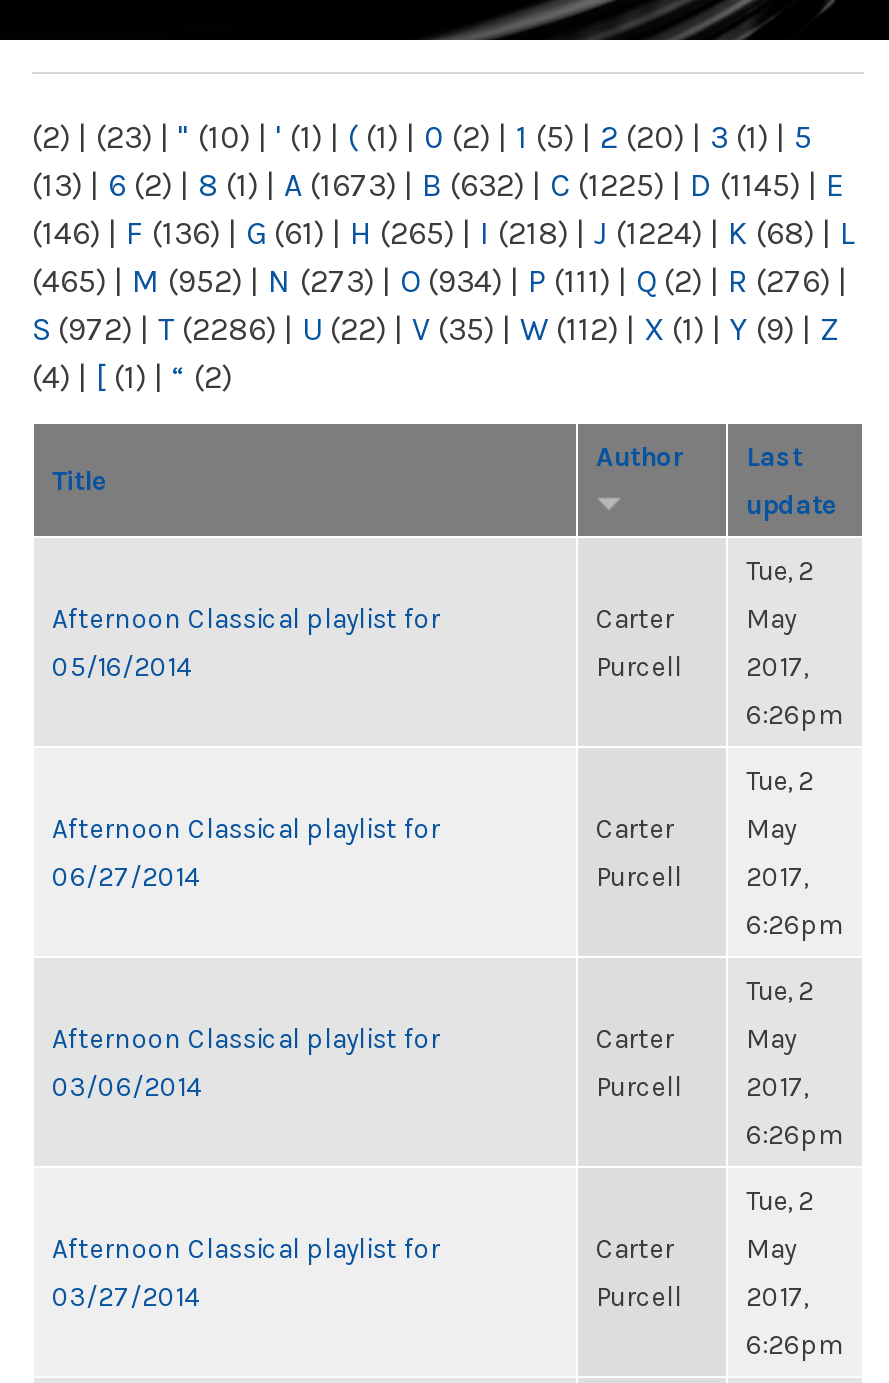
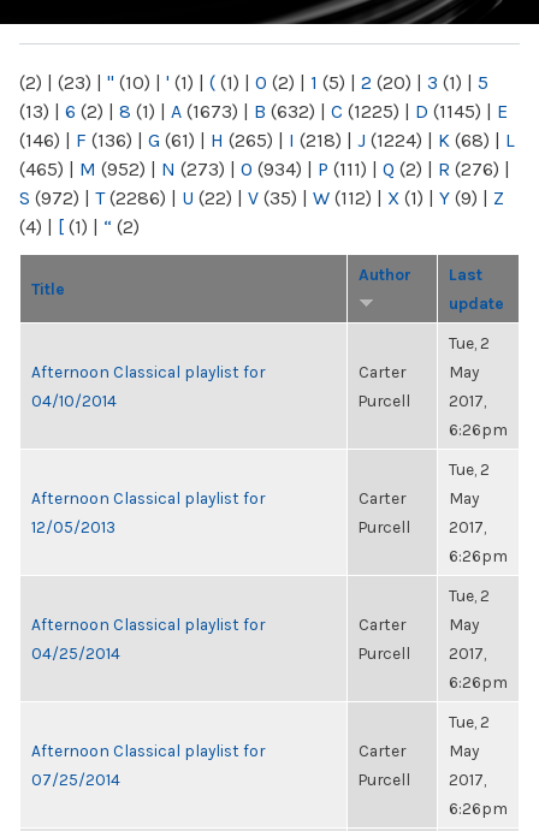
[52,650,192,682] 05/16/2014 -> [31,391,117,410] 04/10/2014
[52,860,200,892] 06/27/2014 -> [31,517,115,536] 12/05/2013
[52,1070,202,1102] 03/06/2014 -> [31,643,120,663] 04/25/2014
[52,1280,200,1312] 03/27/2014 -> [31,770,120,789] 07/25/2014

